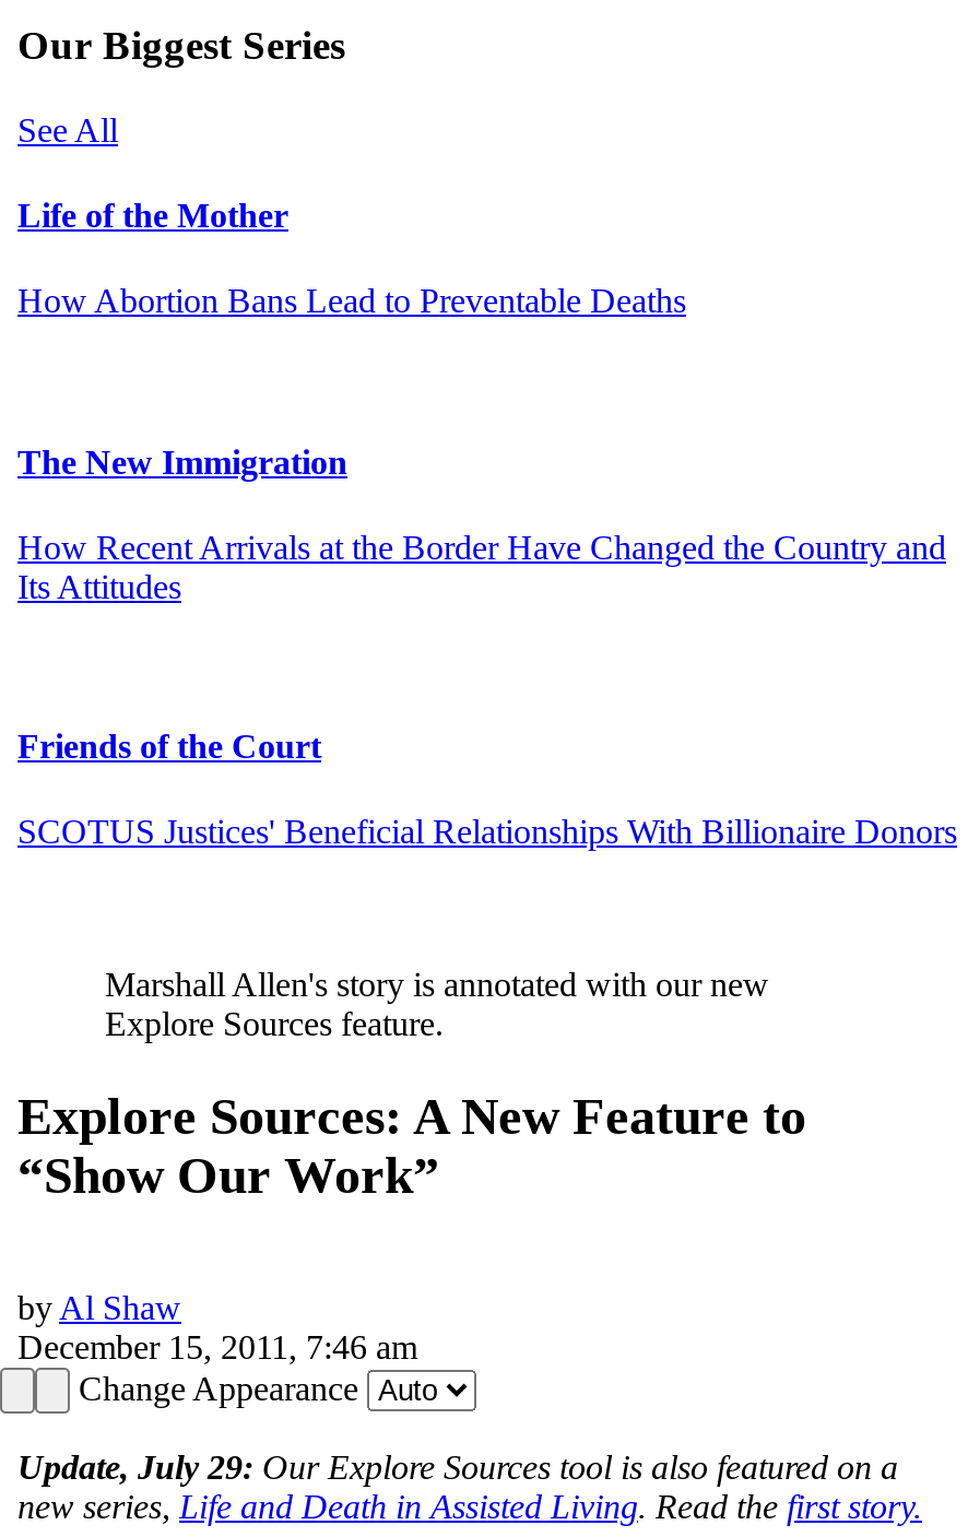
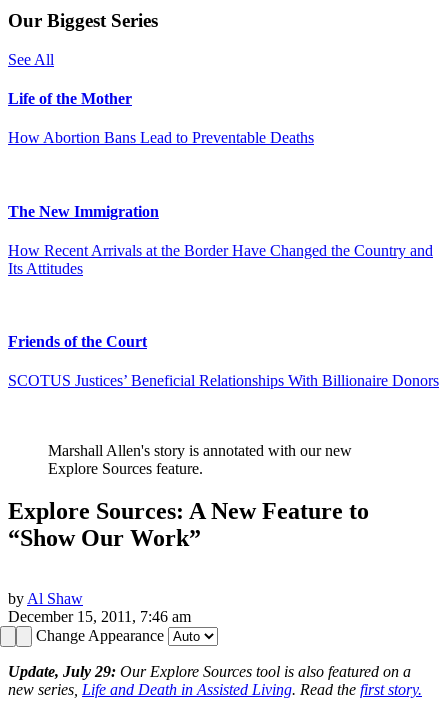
[17,814,957,851] SCOTUS Justices' Beneficial Relationships With Billionaire Donors -> [8,372,439,389] SCOTUS Justices’ Beneficial Relationships With Billionaire Donors

